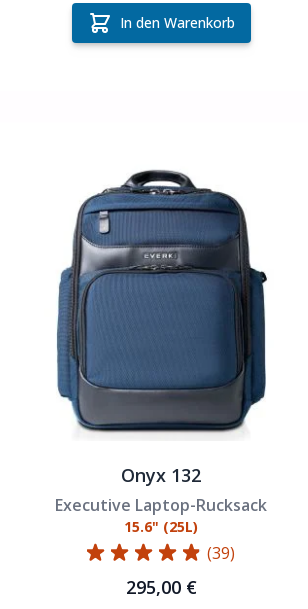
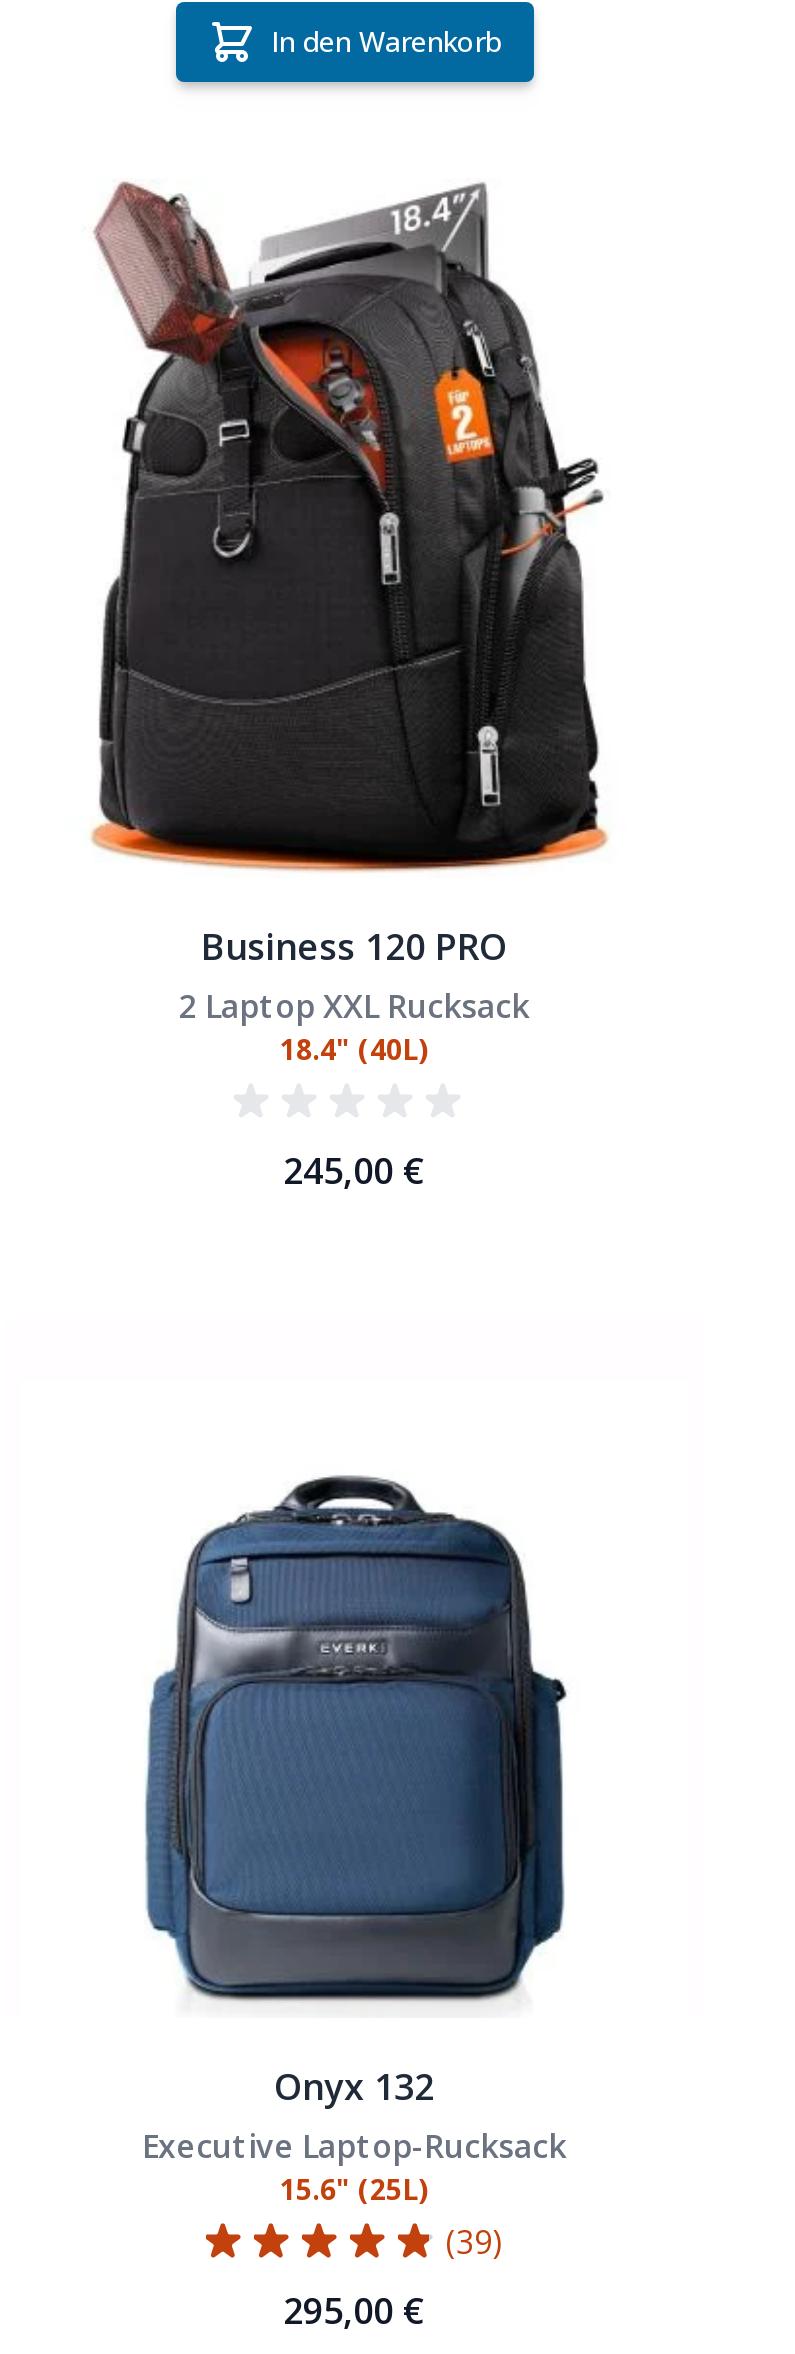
none -> [90,180,610,1194] [image] | Business 120 PRO | 2 Laptop XXL Rucksack | 18.4" (40L) | 245,00 €

